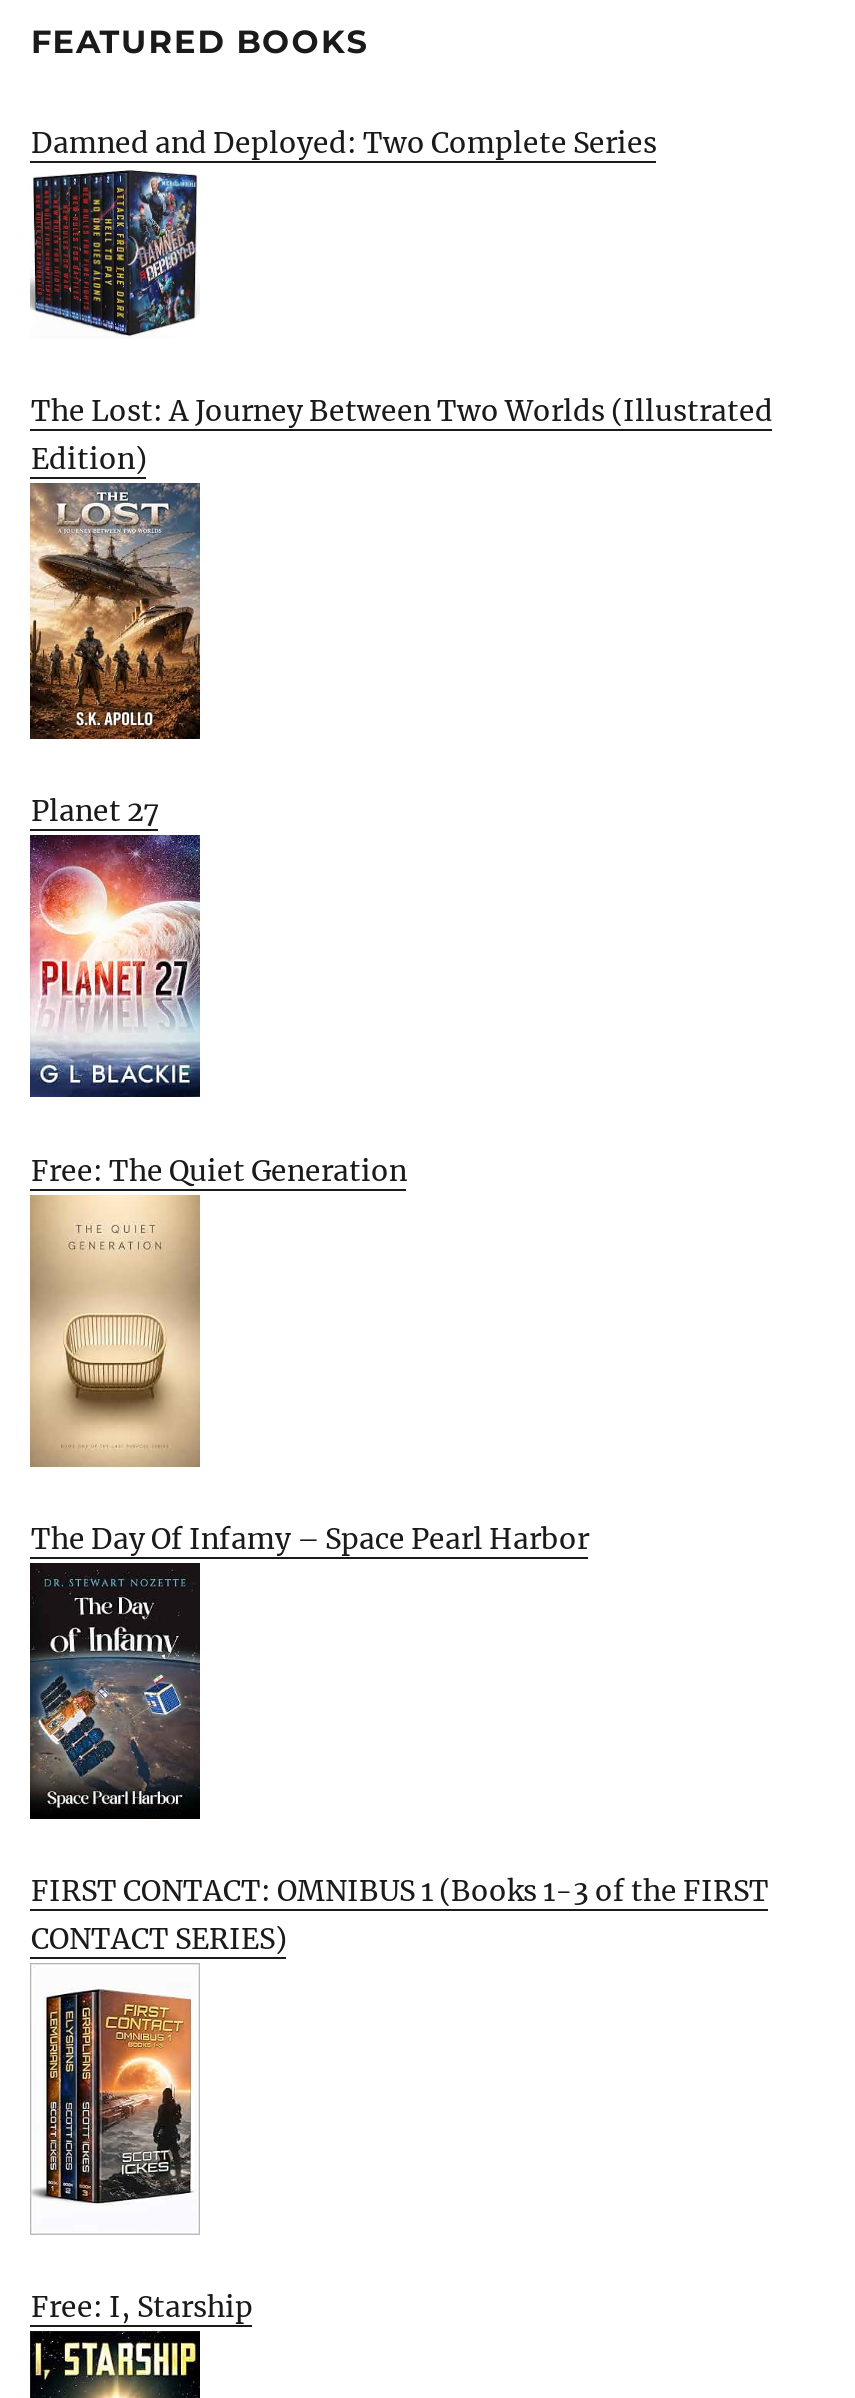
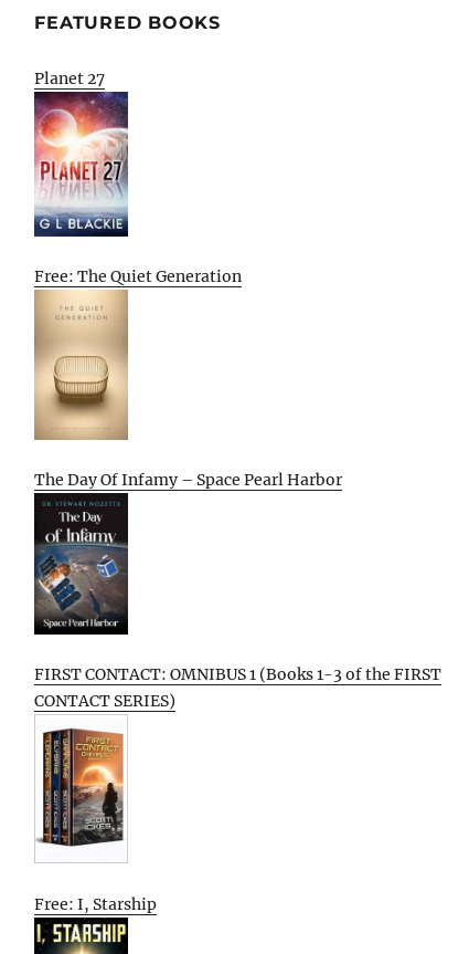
[31,125,657,161] Damned and Deployed: Two Complete Series -> none
[30,177,773,477] [image] | The Lost: A Journey Between Two Worlds (Illustrated | Edition) -> none
[28,483,202,741] [image] -> none

